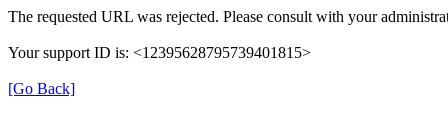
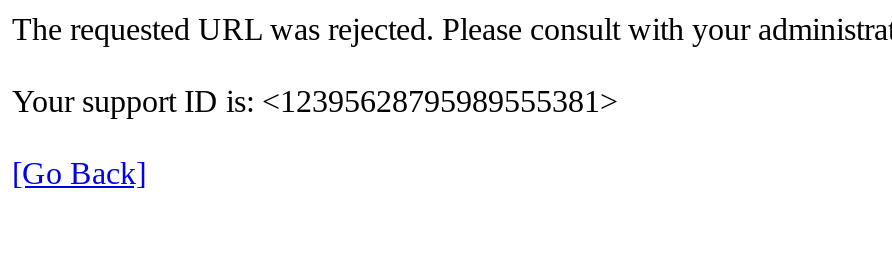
[8,44,311,61] Your support ID is: <12395628795739401815> -> [12,84,618,118] Your support ID is: <12395628795989555381>

